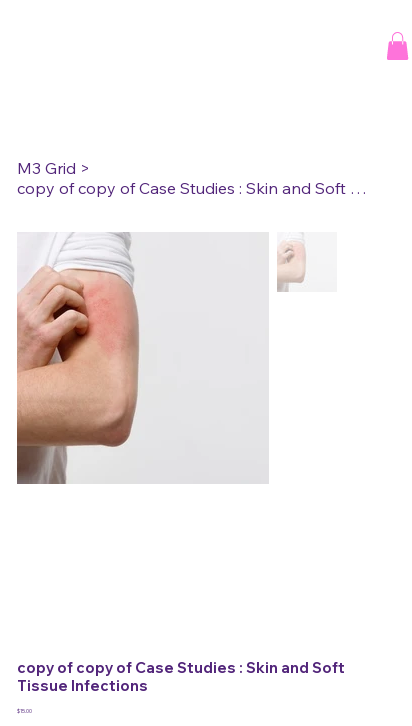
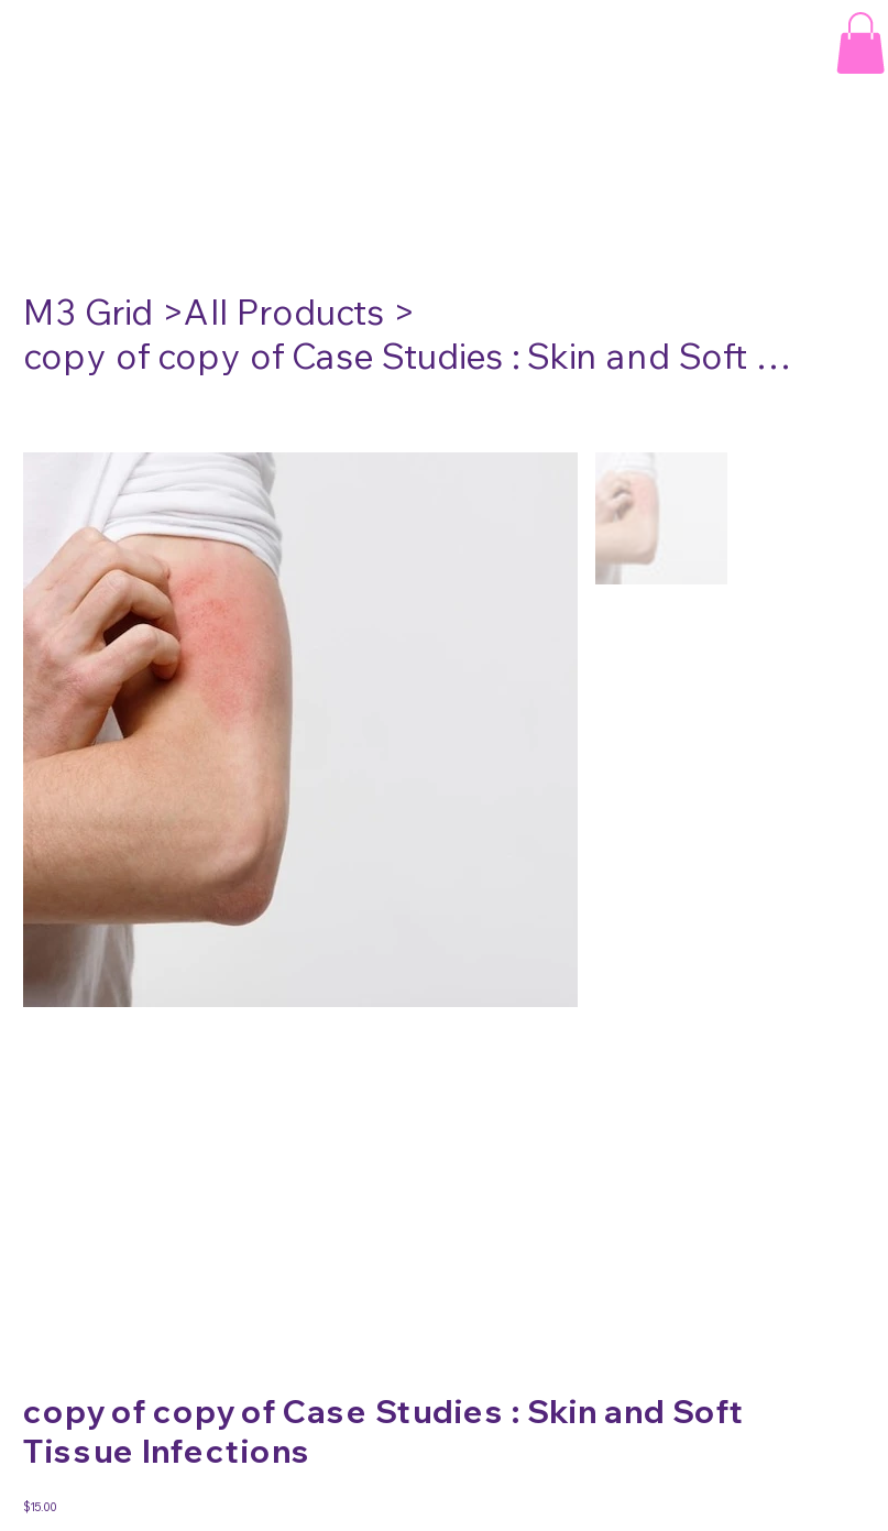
[17,158,90,178] M3 Grid > -> [23,289,415,333] M3 Grid >All Products >

